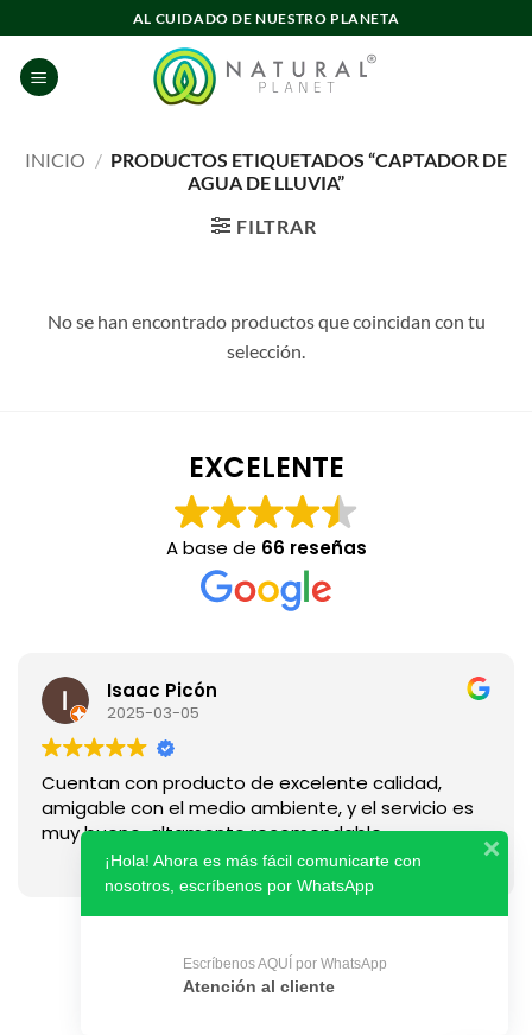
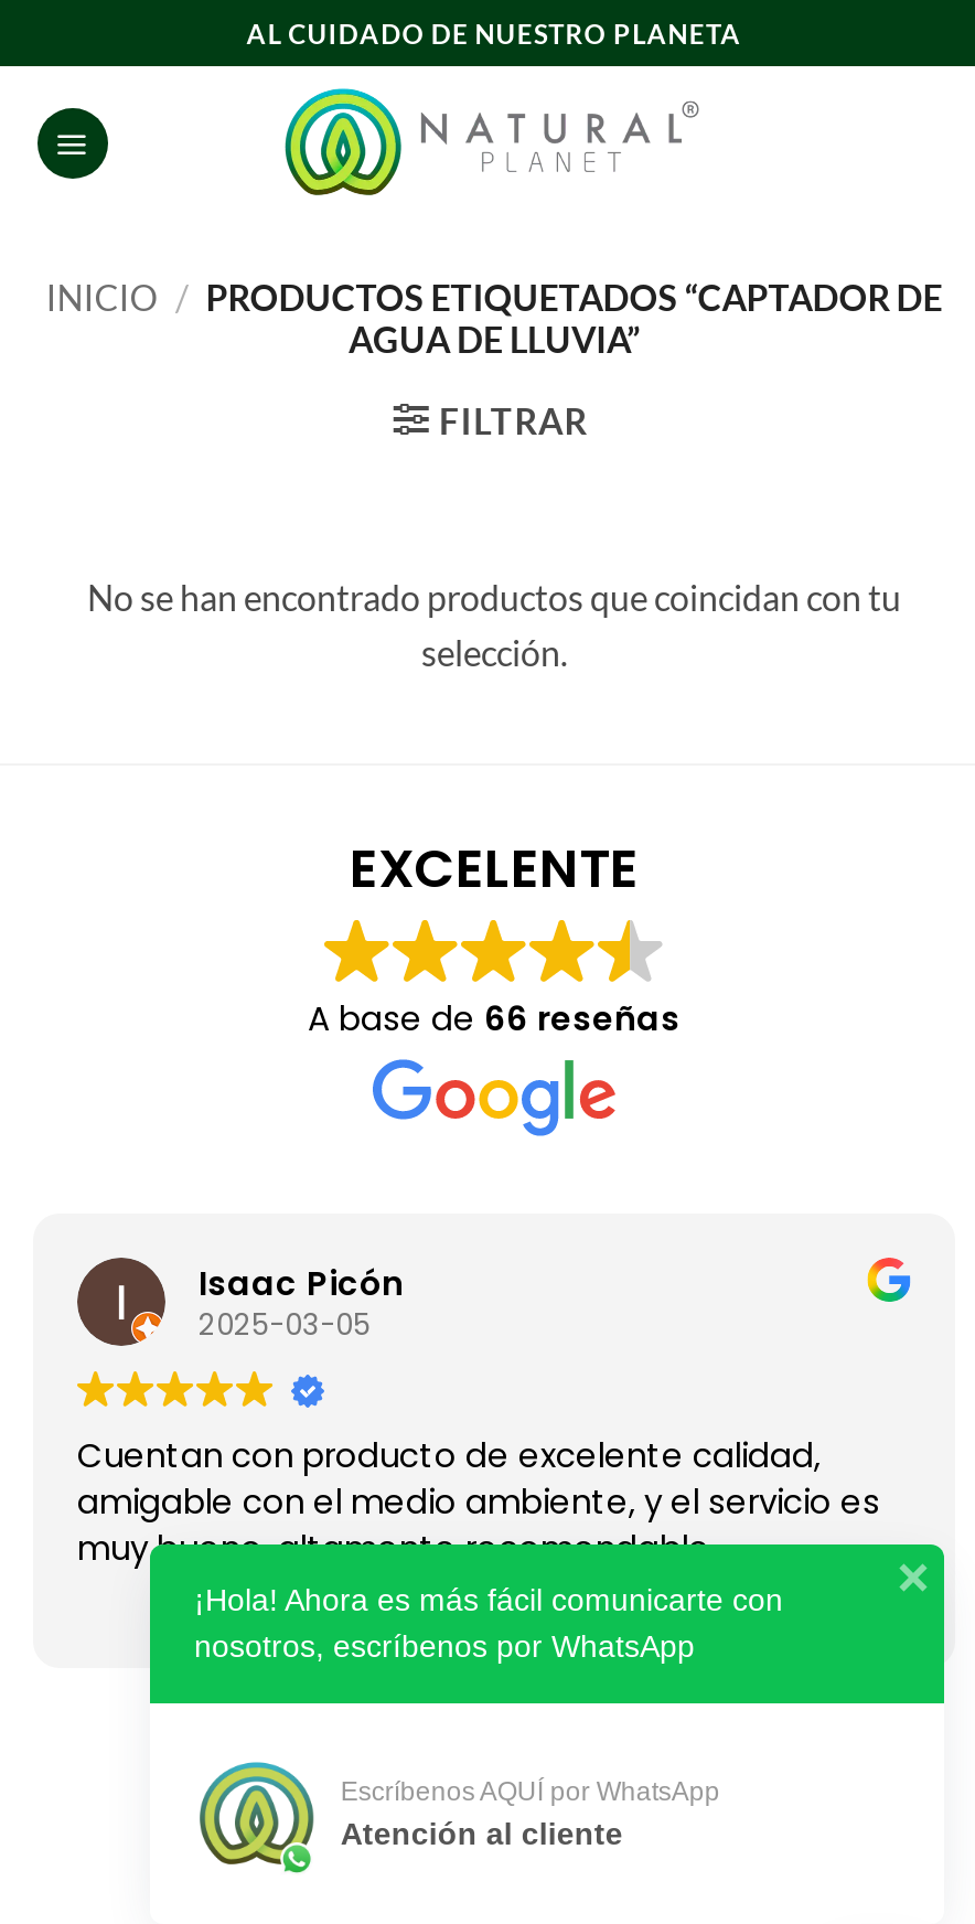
none -> [199,1761,315,1875] [image]

